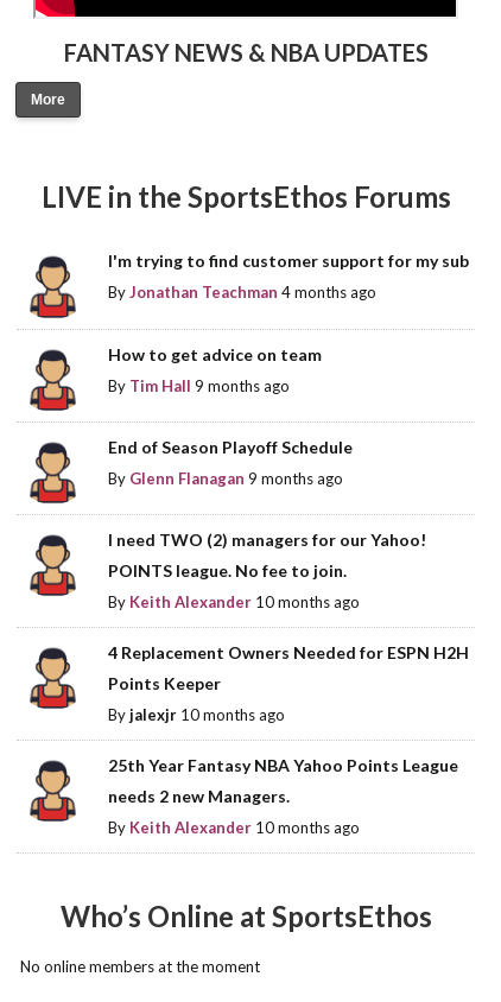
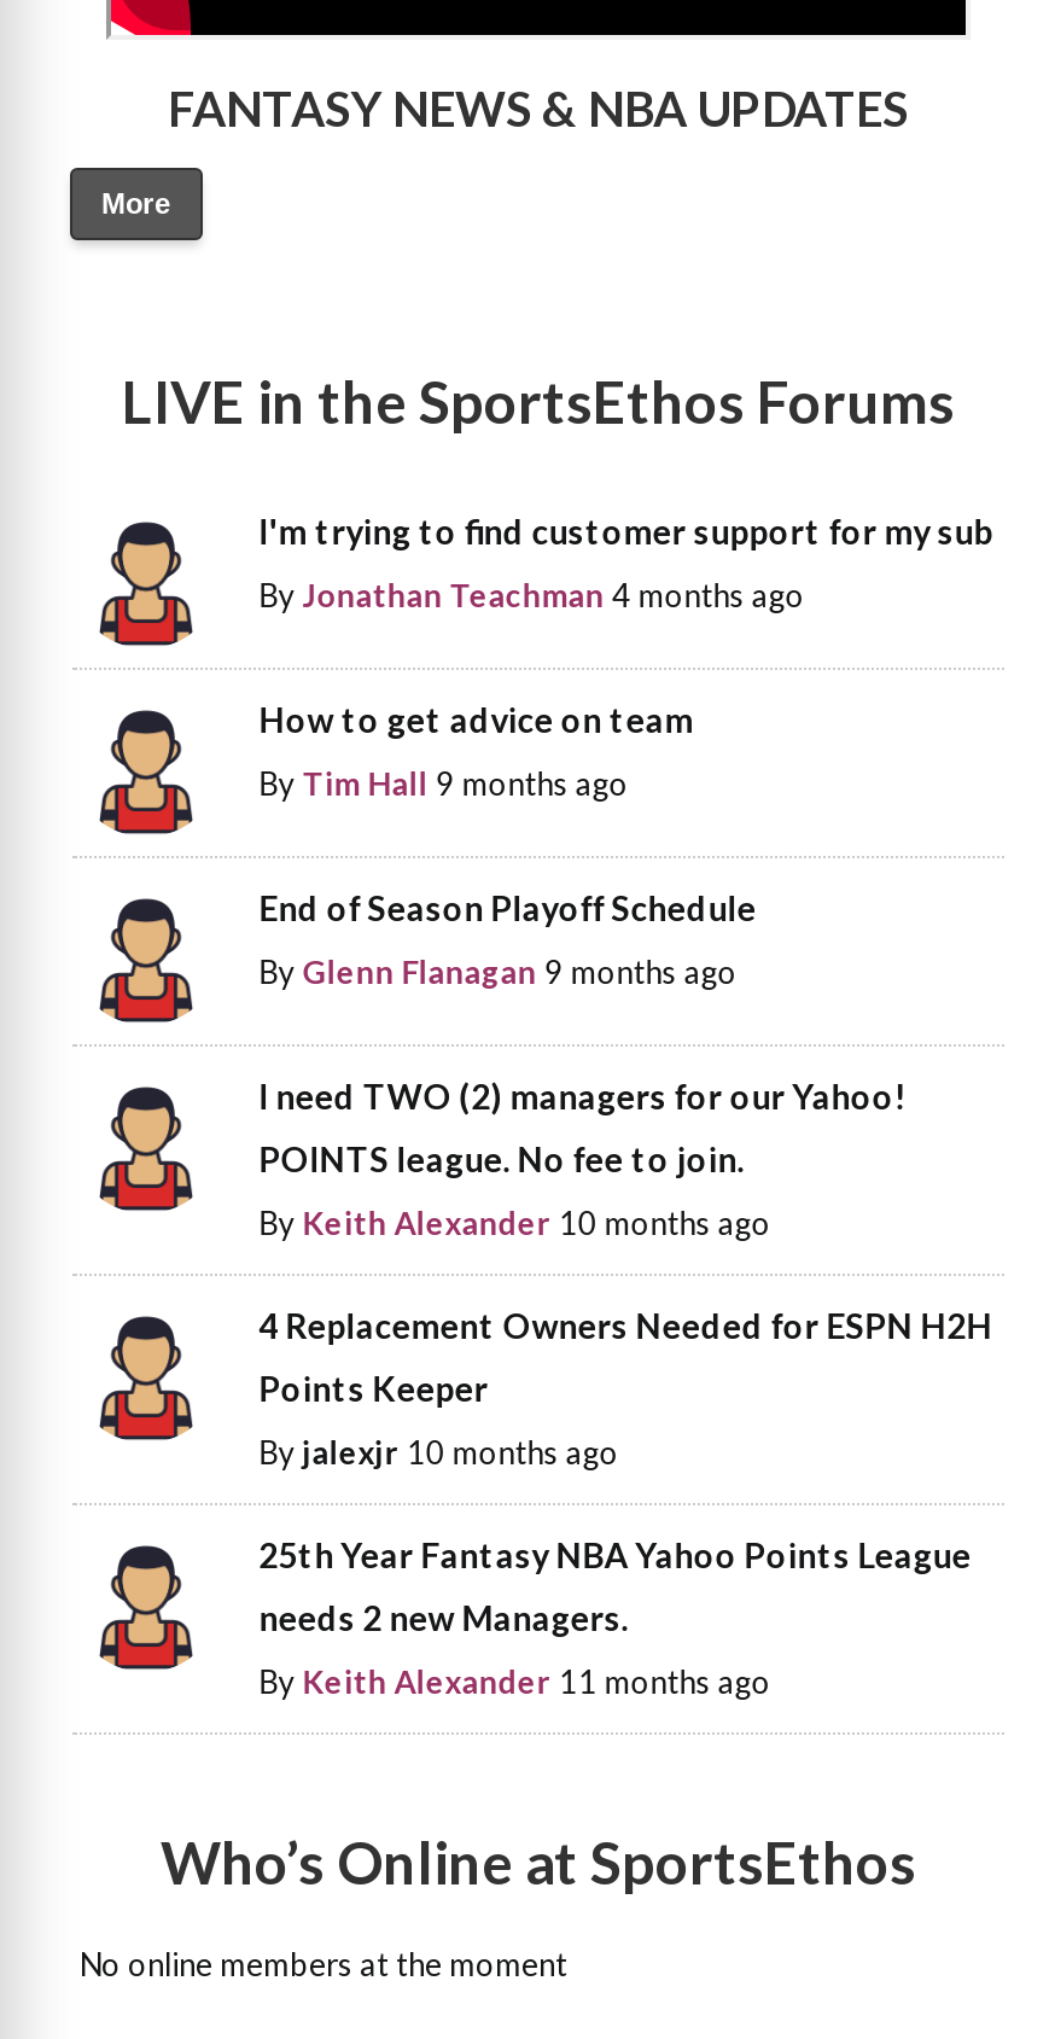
[108,818,360,837] By Keith Alexander 10 months ago -> [259,1663,771,1702] By Keith Alexander 11 months ago

